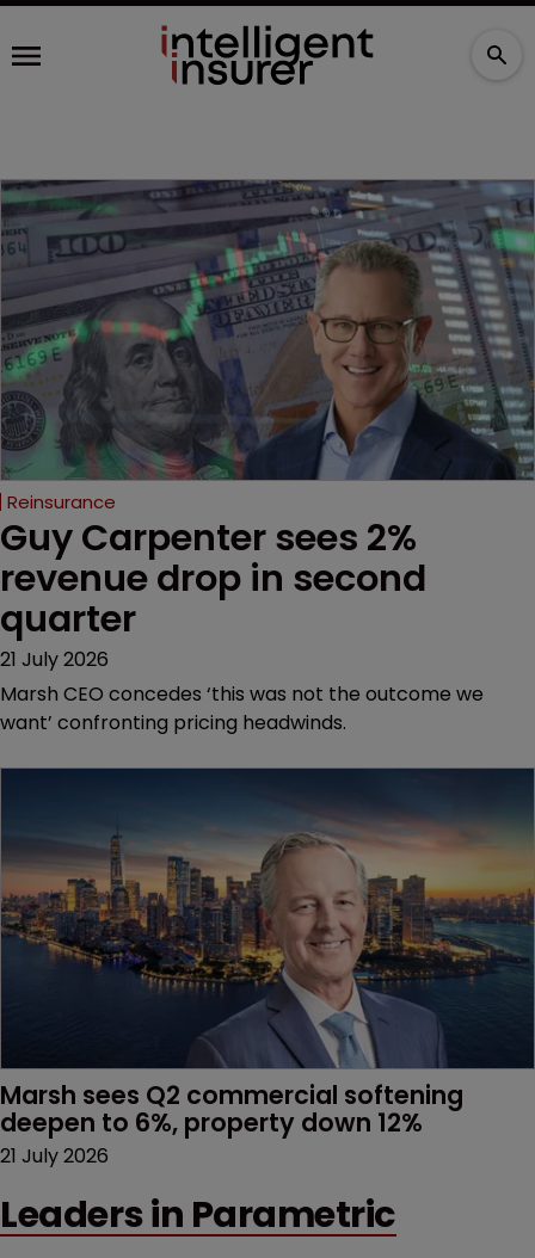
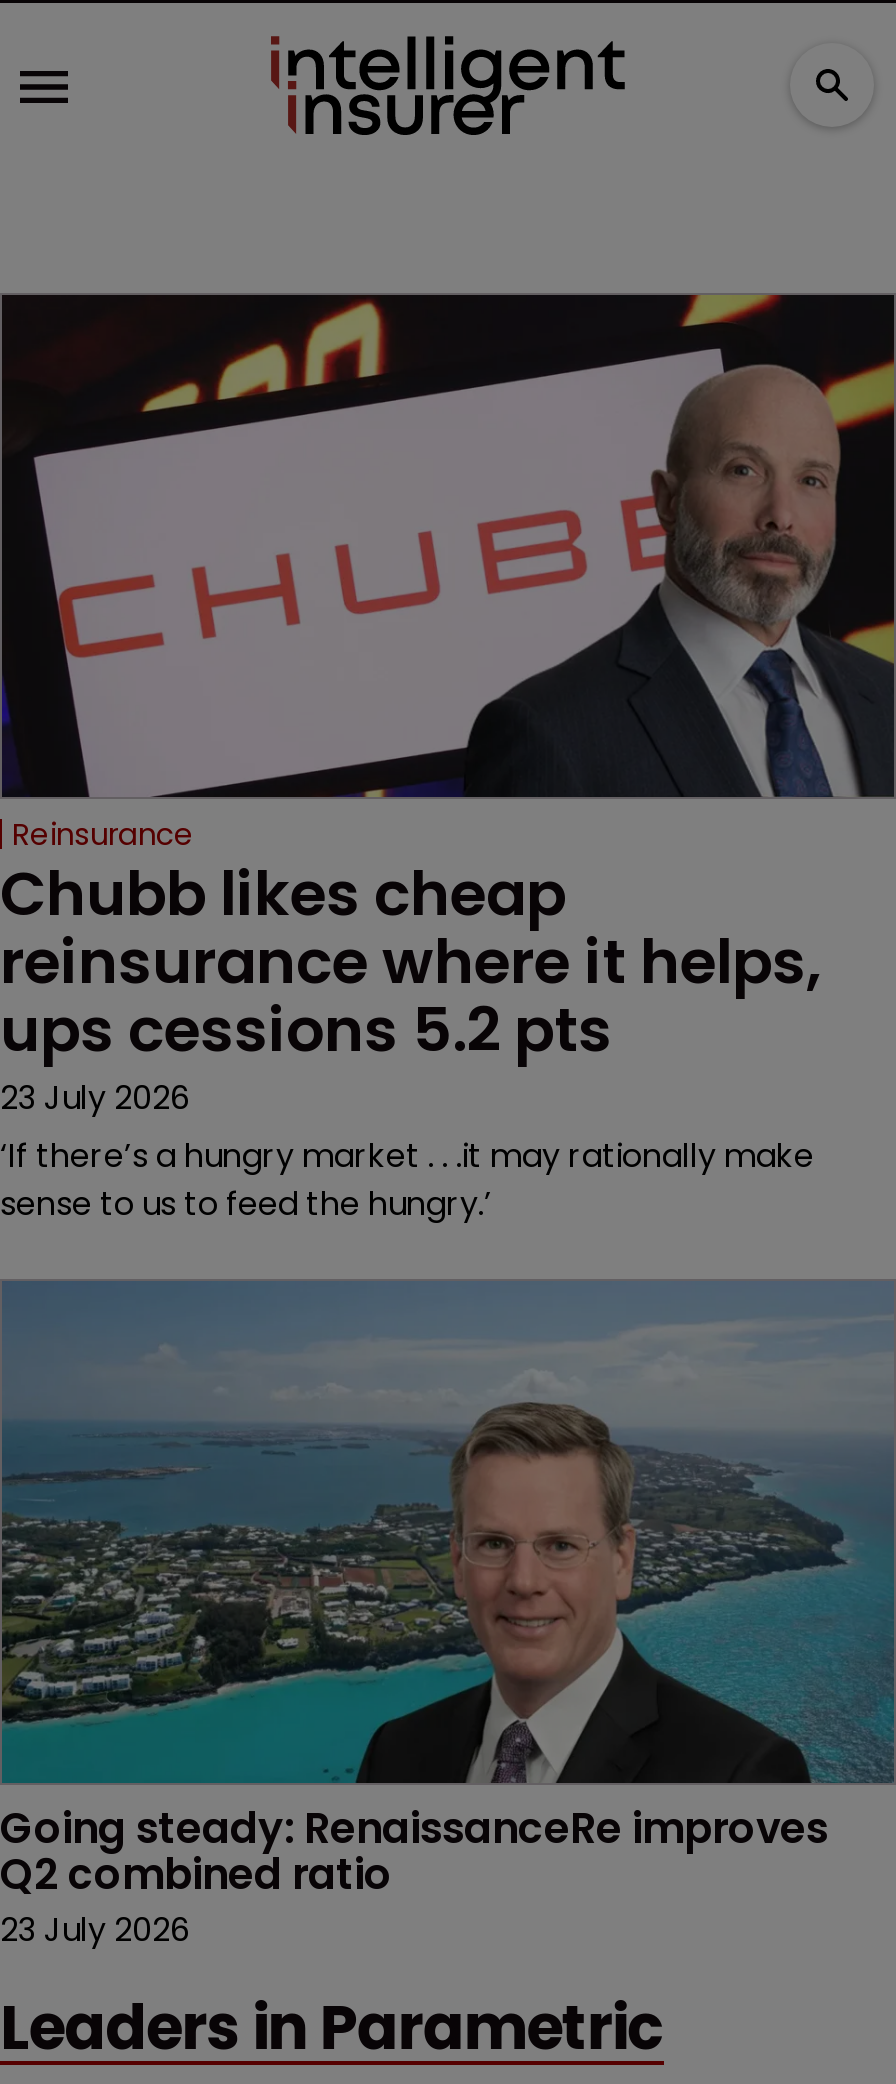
[0,179,531,736] [image] | Guy Carpenter sees 2% | revenue drop in second | quarter | 21 July 2026 | Marsh CEO concedes ‘this was not the outcome we | want’ confronting pricing headwinds. -> [0,293,890,1227] [image] | Chubb likes cheap | reinsurance where it helps, | ups cessions 5.2 pts | 23 July 2026 | ‘If there’s a hungry market . . .it may rationally make | sense to us to feed the hungry.’
[0,767,531,1169] [image] | Marsh sees Q2 commercial softening | deepen to 6%, property down 12% | 21 July 2026 -> [0,1279,890,1953] [image] | Going steady: RenaissanceRe improves | Q2 combined ratio | 23 July 2026

